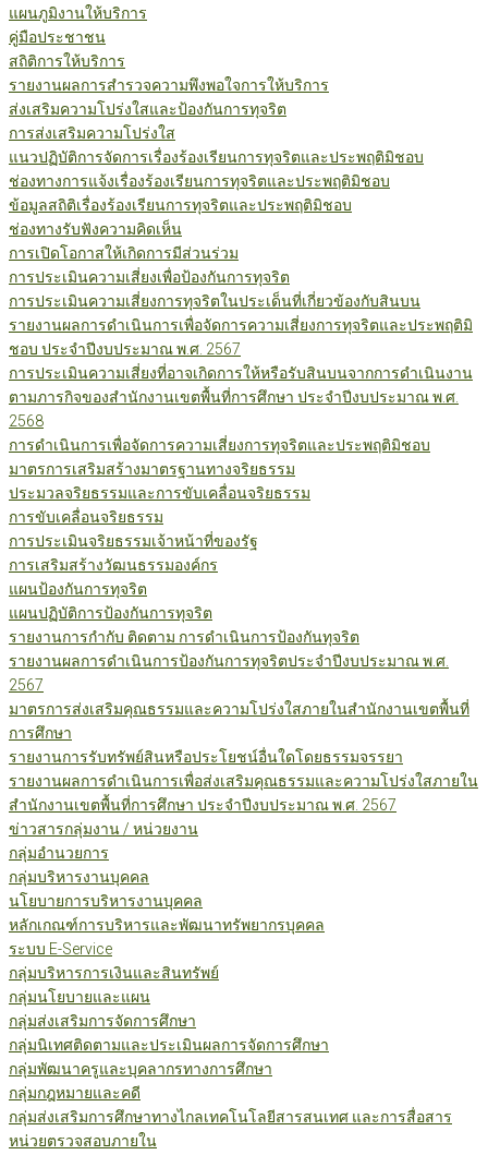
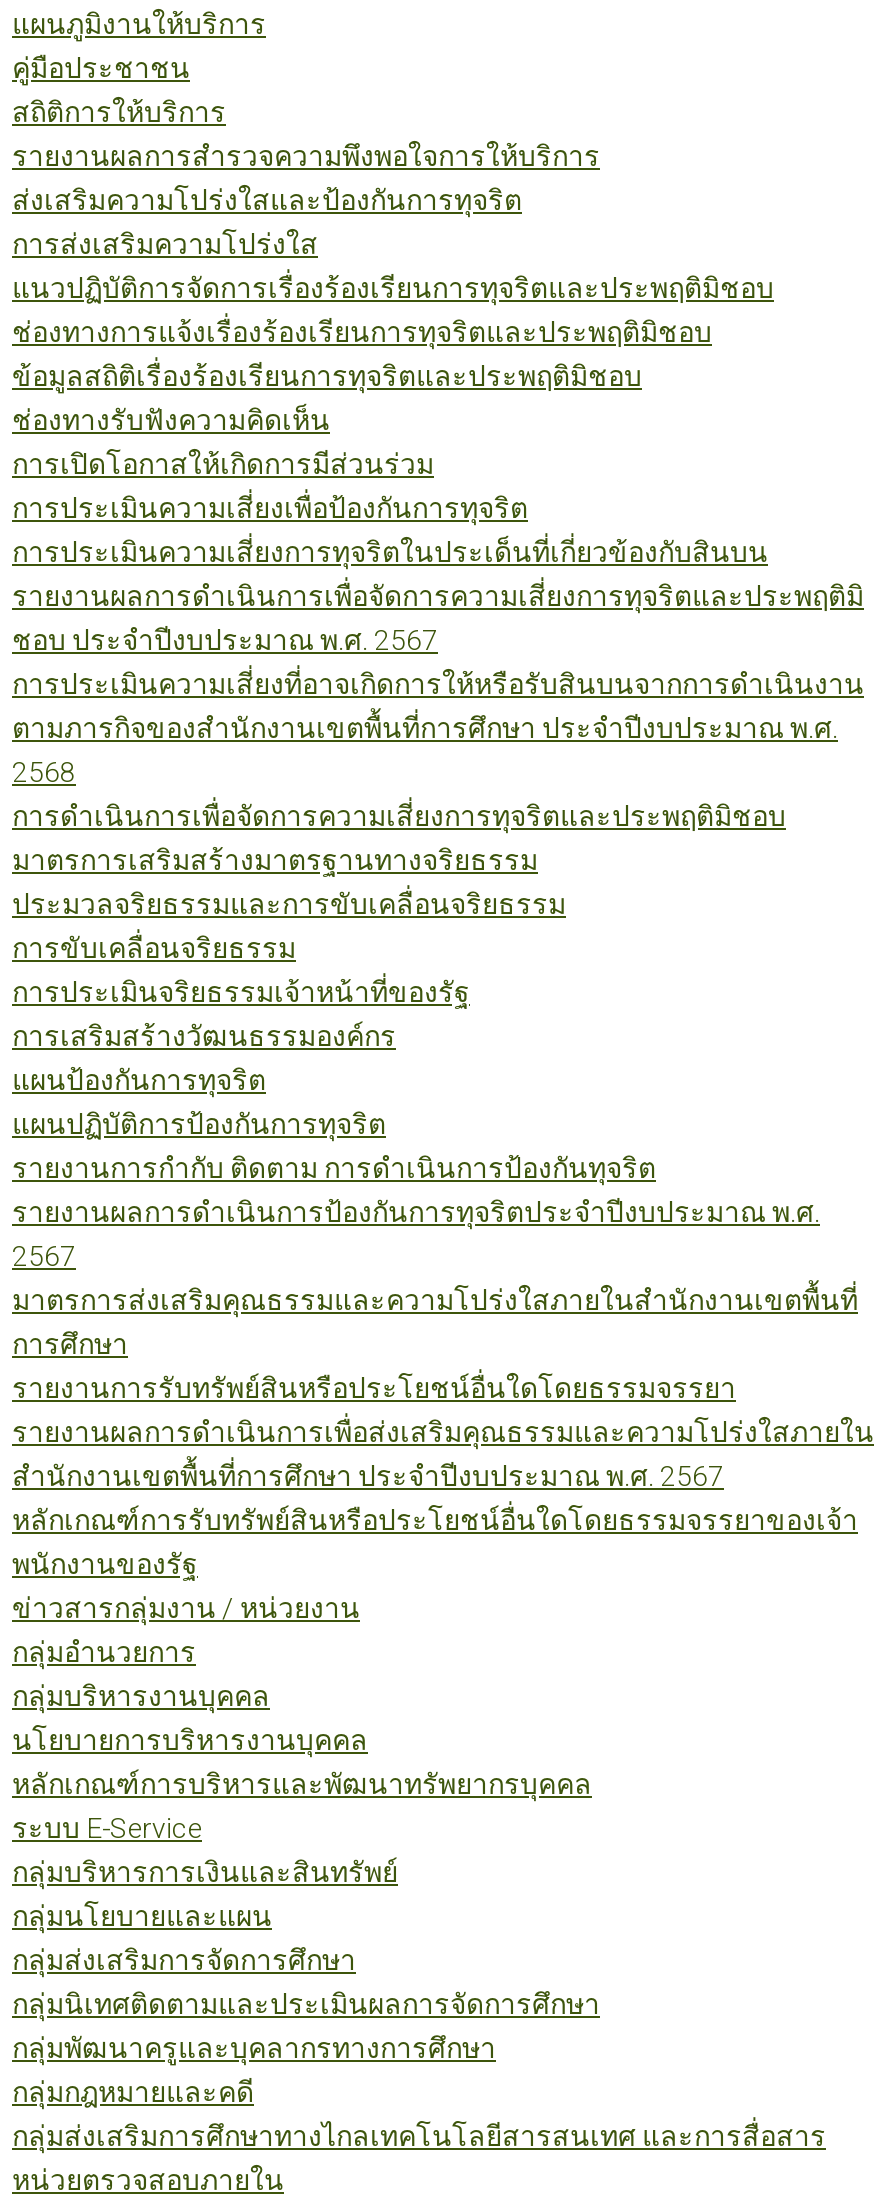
none -> [12,1504,858,1580] หลักเกณฑ์การรับทรัพย์สินหรือประโยชน์อื่นใดโดยธรรมจรรยาของเจ้า | พนักงานของรัฐ

